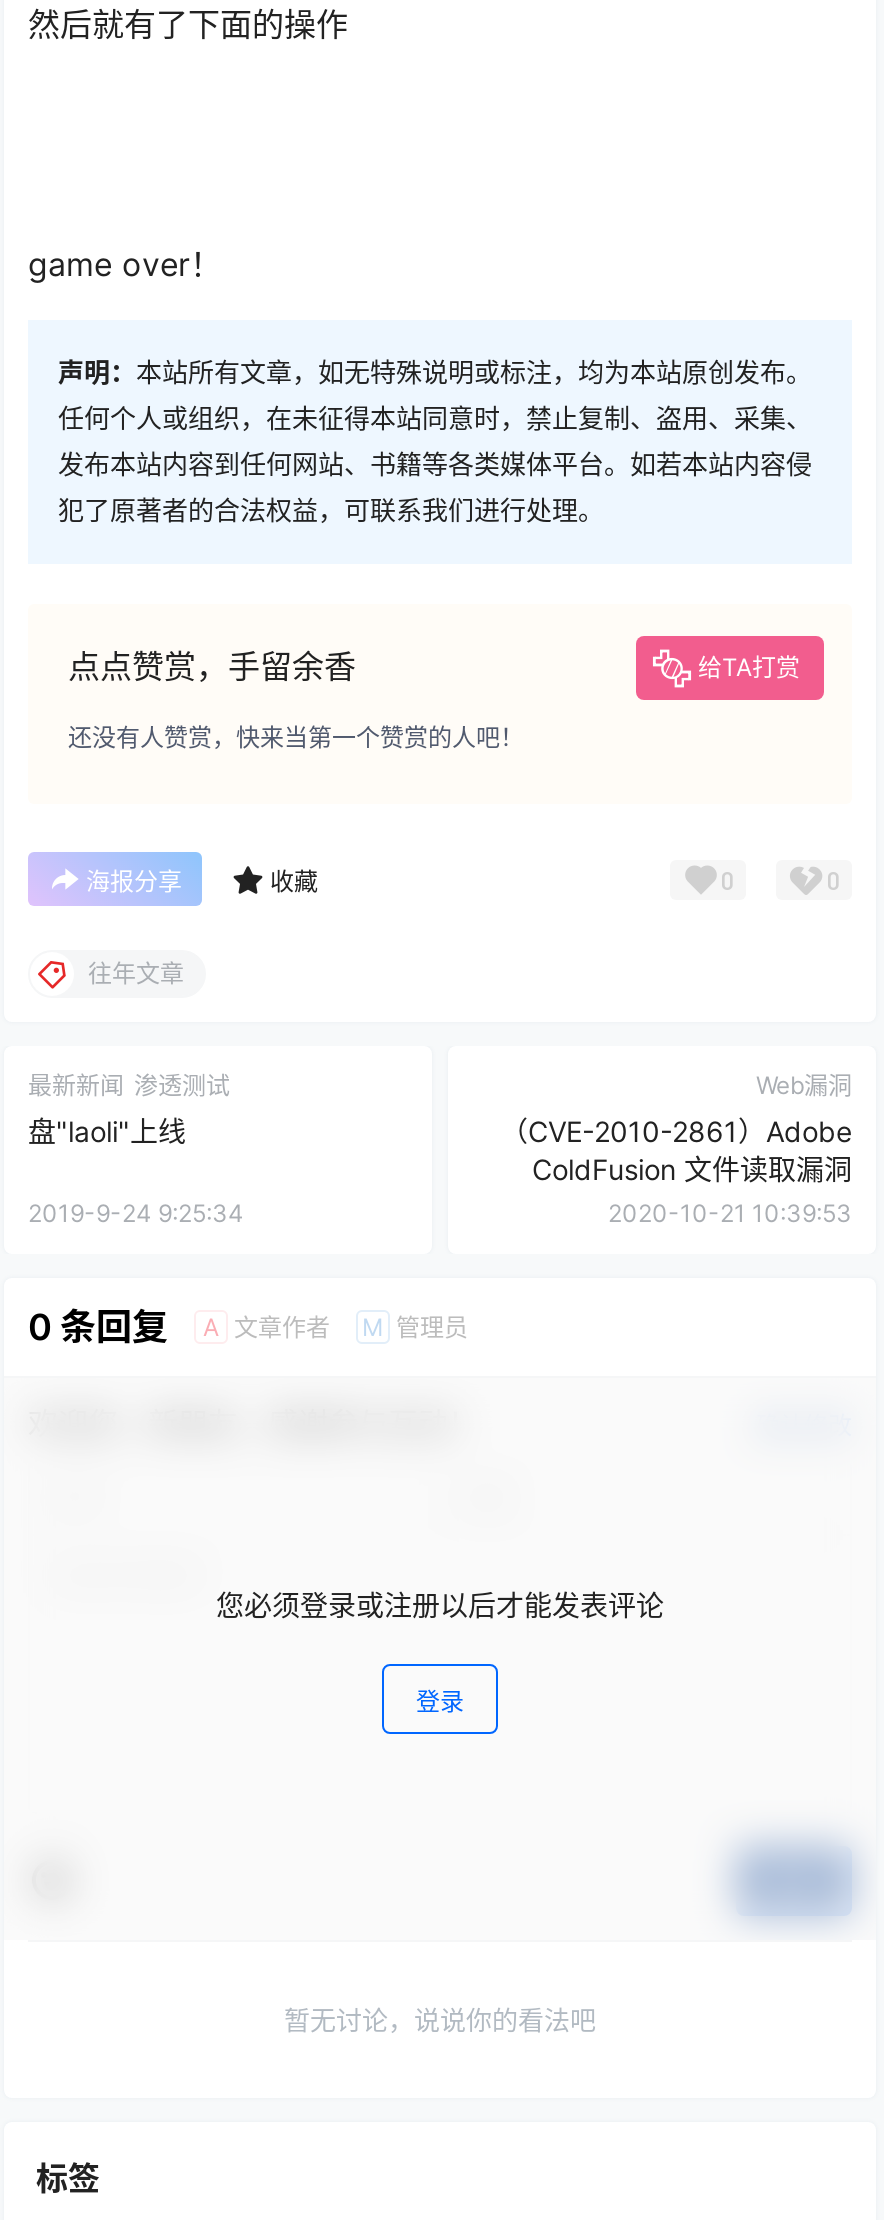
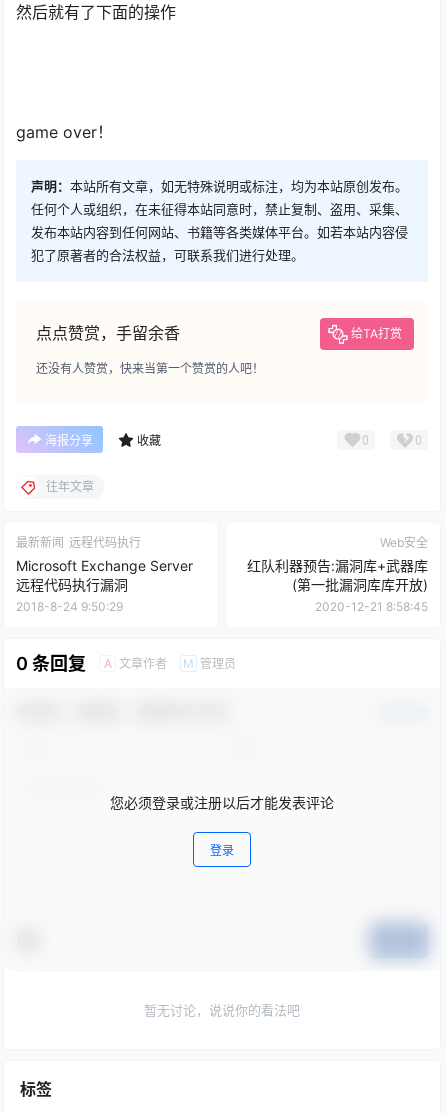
[28,1070,244,1228] 最新新闻 渗透测试 | 盘"laoli"上线 | 2019-9-24 9:25:34 -> [16,535,193,614] 最新新闻 远程代码执行 | Microsoft Exchange Server | 远程代码执行漏洞 | 2018-8-24 9:50:29
[500,1070,852,1228] Web漏洞 | （CVE-2010-2861）Adobe | ColdFusion 文件读取漏洞 | 2020-10-21 10:39:53 -> [247,535,428,614] Web安全 | 红队利器预告:漏洞库+武器库 | (第一批漏洞库库开放) | 2020-12-21 8:58:45

